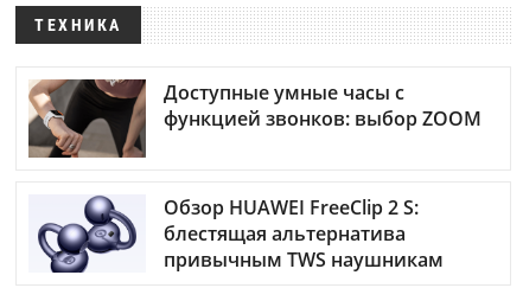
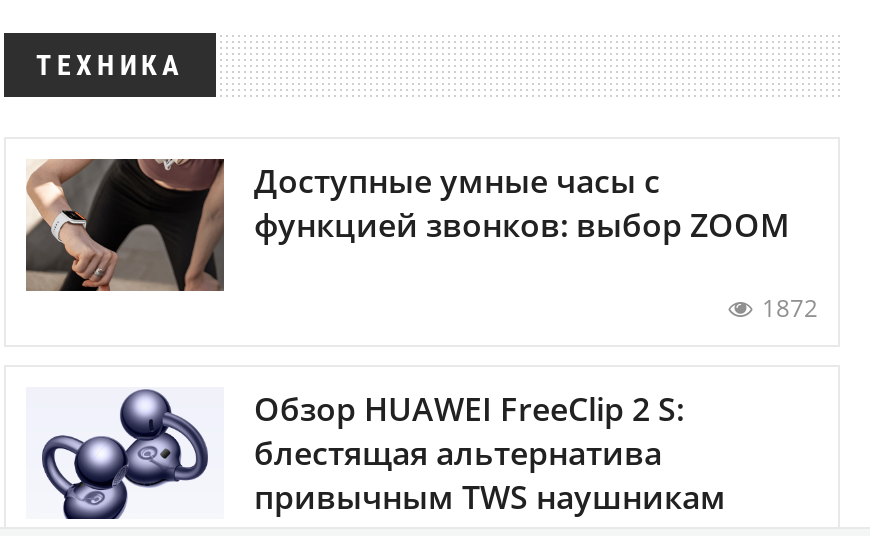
none -> [762,291,818,325] 1872

